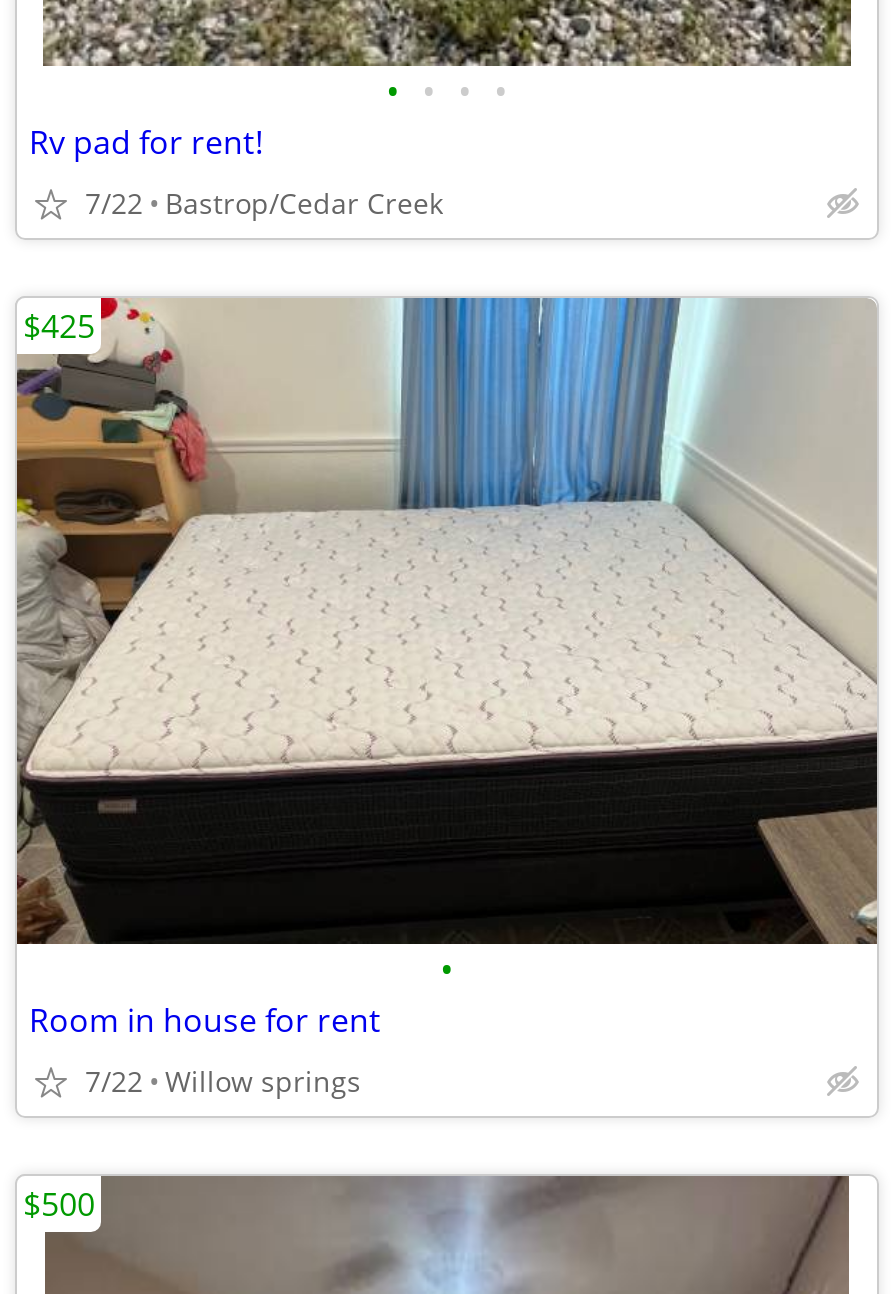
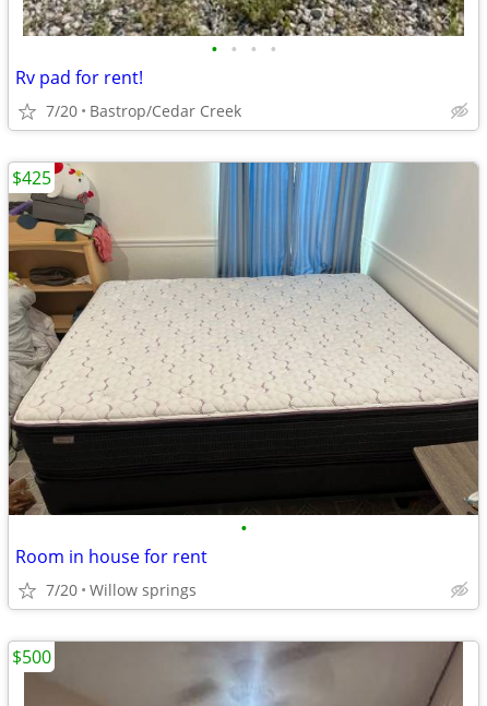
[85,184,443,222] 7/22 Bastrop/Cedar Creek -> [46,100,241,121] 7/20 Bastrop/Cedar Creek
[85,1062,361,1100] 7/22 Willow springs -> [46,579,197,600] 7/20 Willow springs

